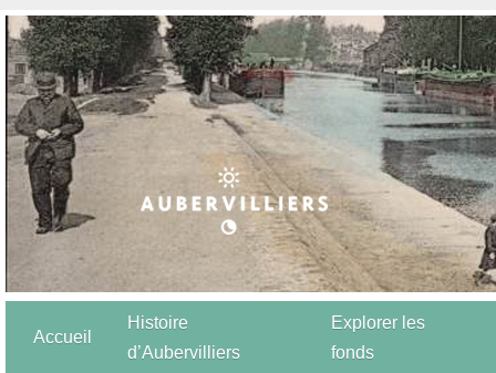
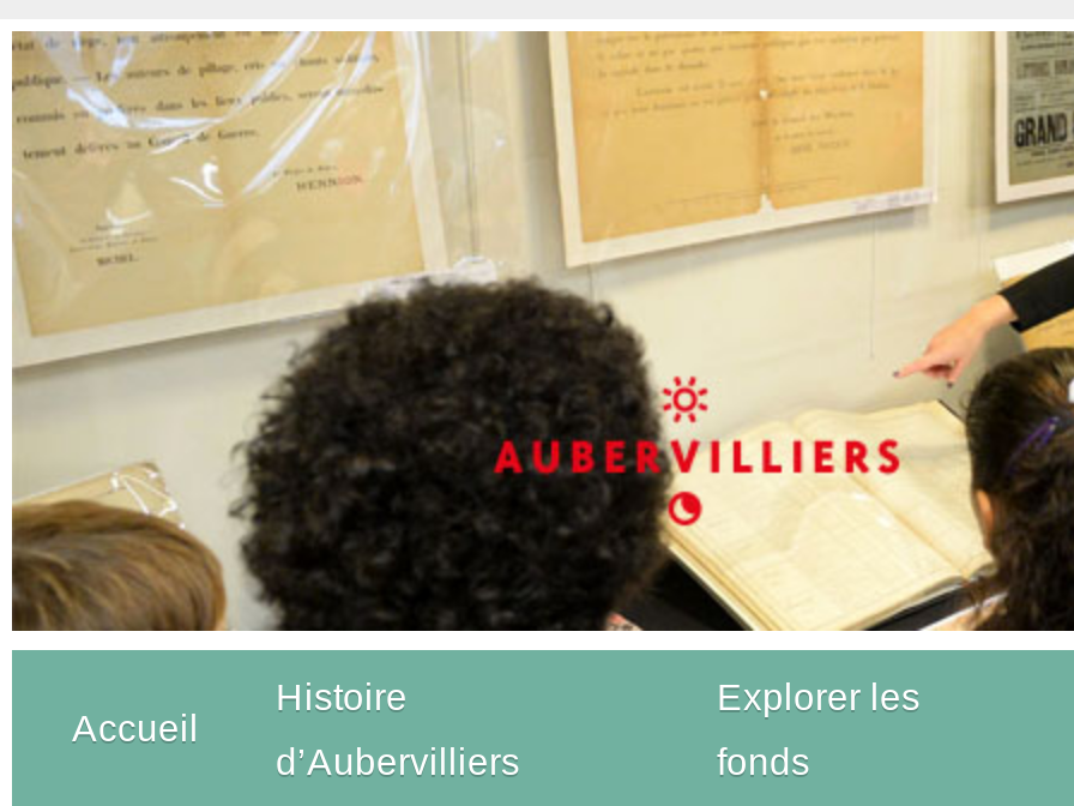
[4,14,493,293] [image] -> [10,29,1067,633] [image]

